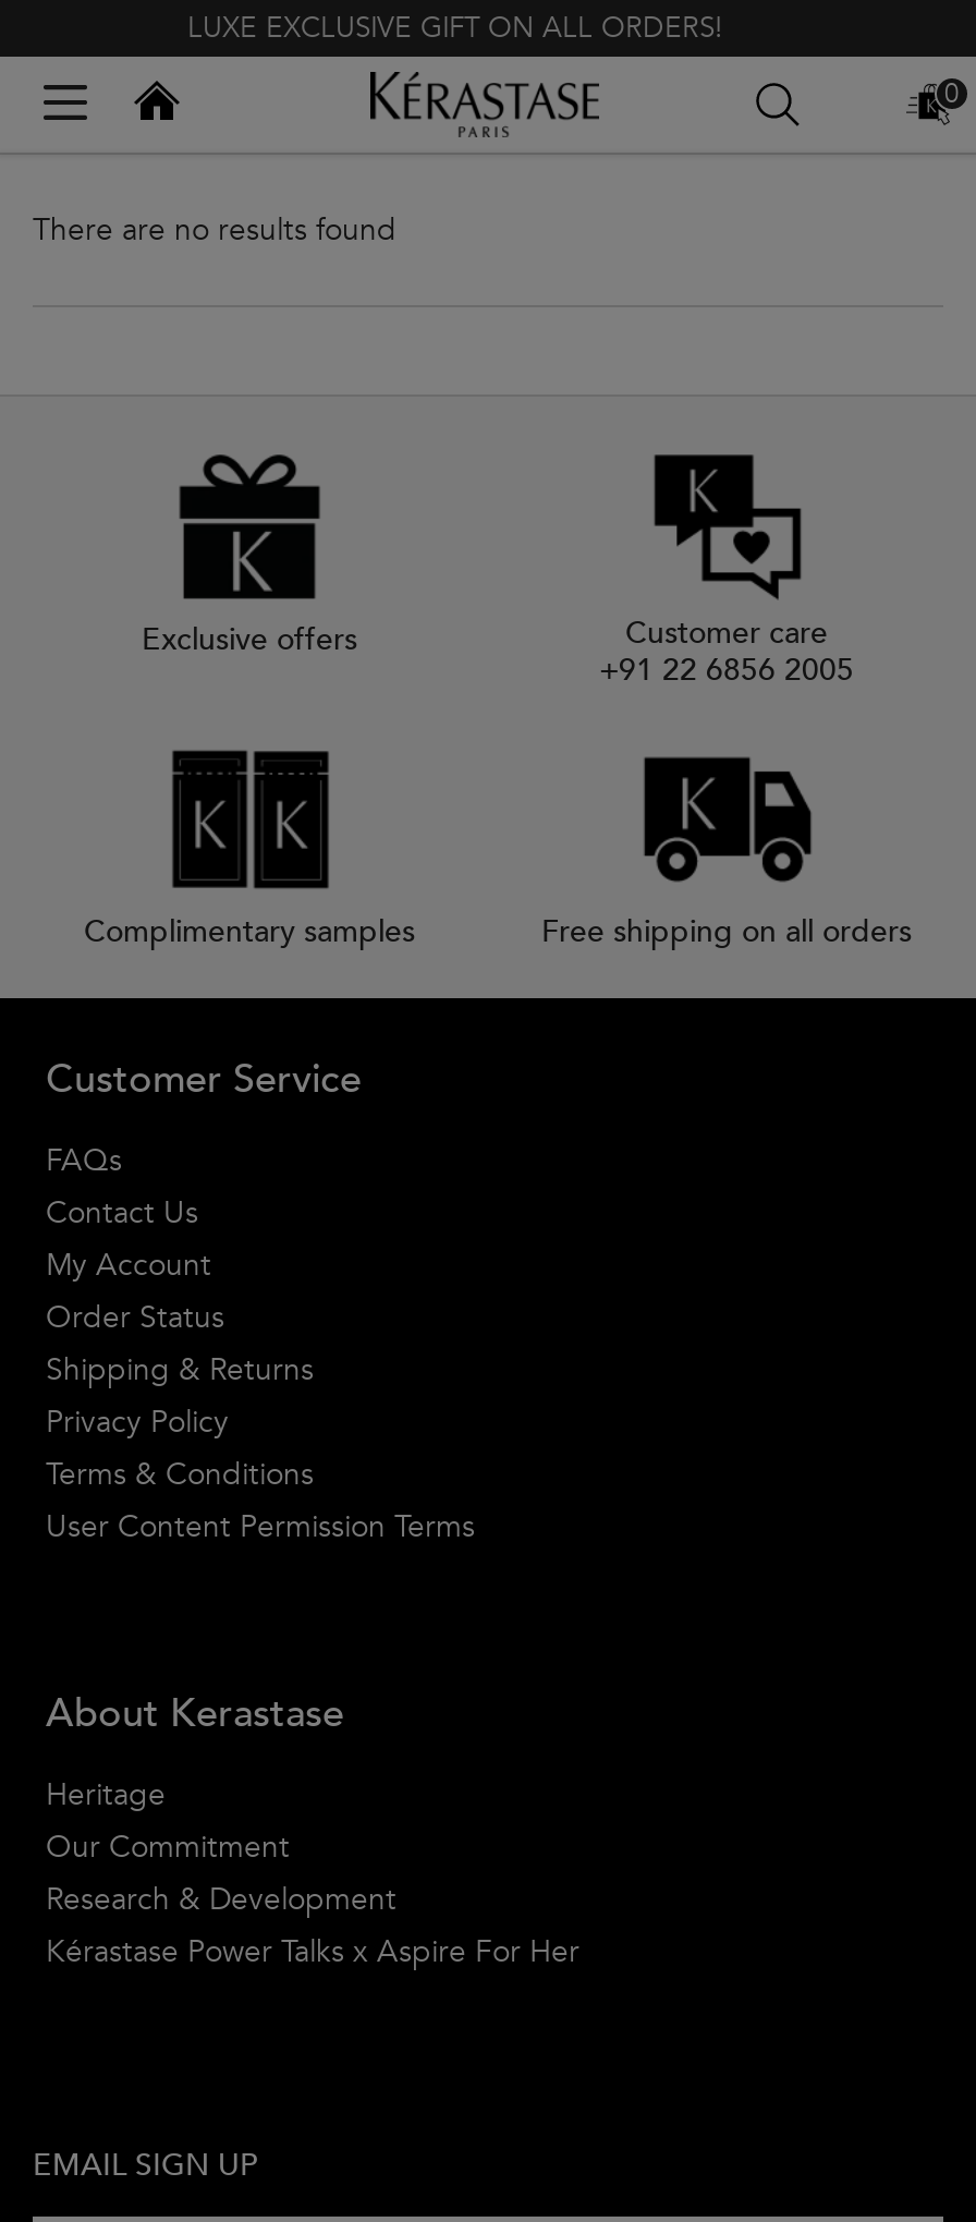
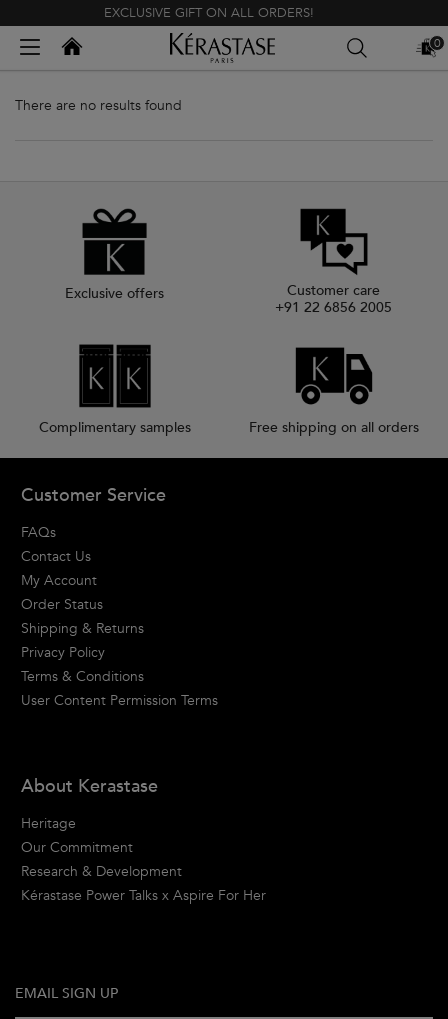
[187,9,723,48] LUXE EXCLUSIVE GIFT ON ALL ORDERS! -> [104,4,314,22] EXCLUSIVE GIFT ON ALL ORDERS!

